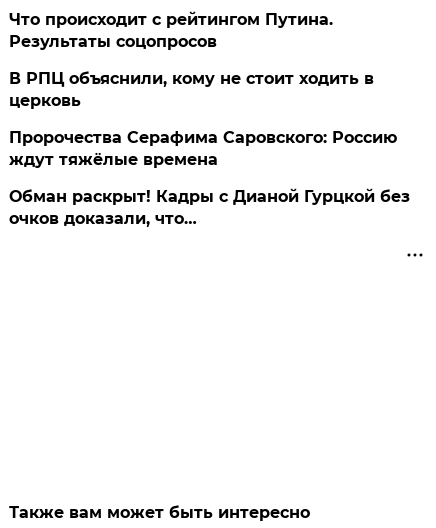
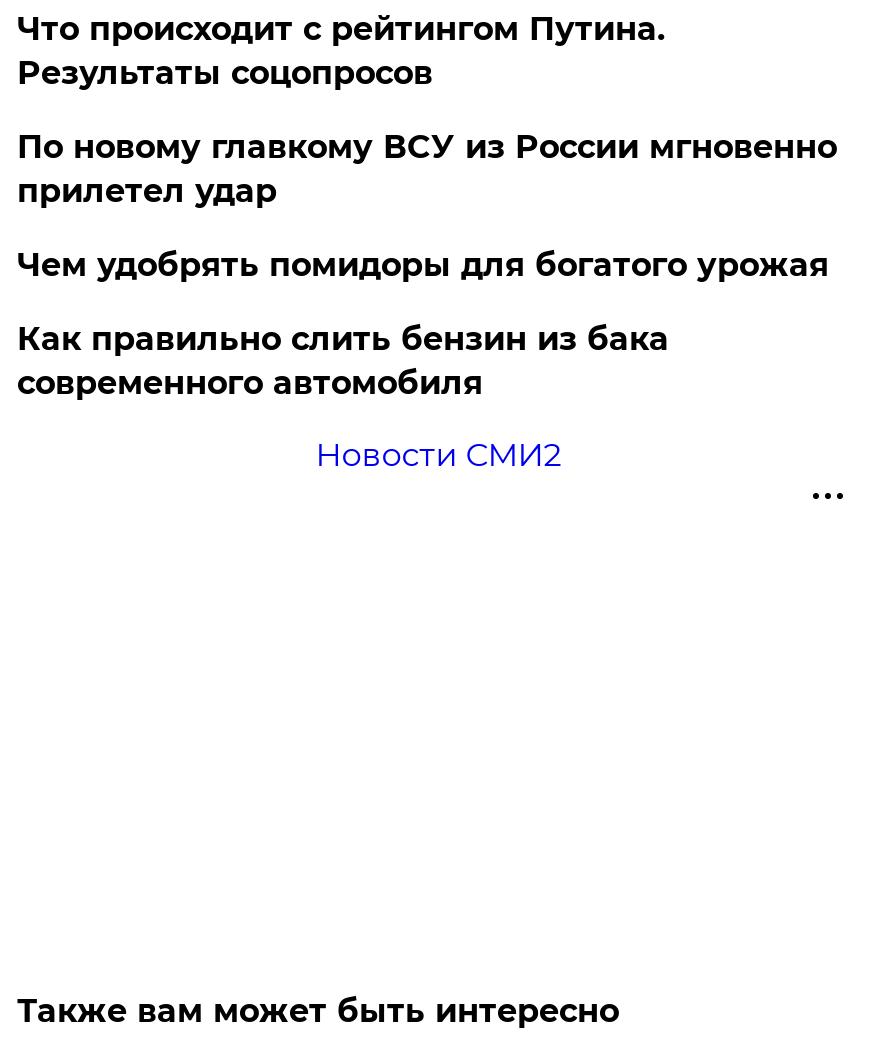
[9,69,410,228] В РПЦ объяснили, кому не стоит ходить в | церковь | Пророчества Серафима Саровского: Россию | ждут тяжёлые времена | Обман раскрыт! Кадры с Дианой Гурцкой без | очков доказали, что… -> [17,128,837,474] По новому главкому ВСУ из России мгновенно | прилетел удар | Чем удобрять помидоры для богатого урожая | Как правильно слить бензин из бака | современного автомобиля | Новости СМИ2

